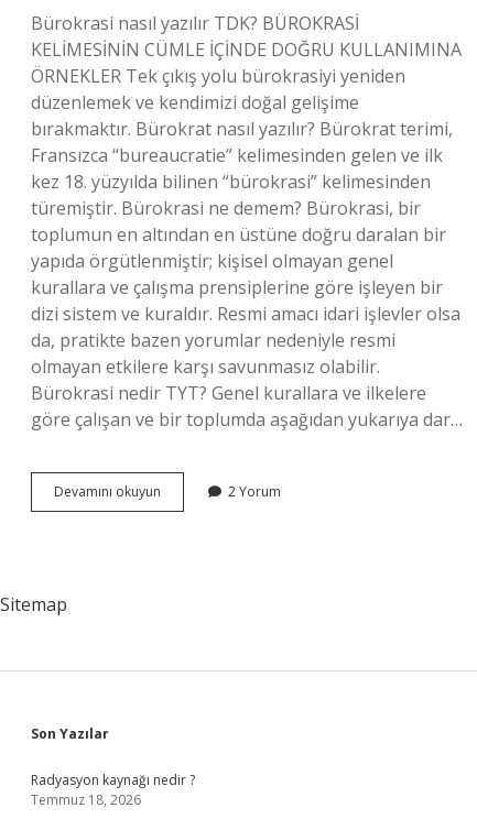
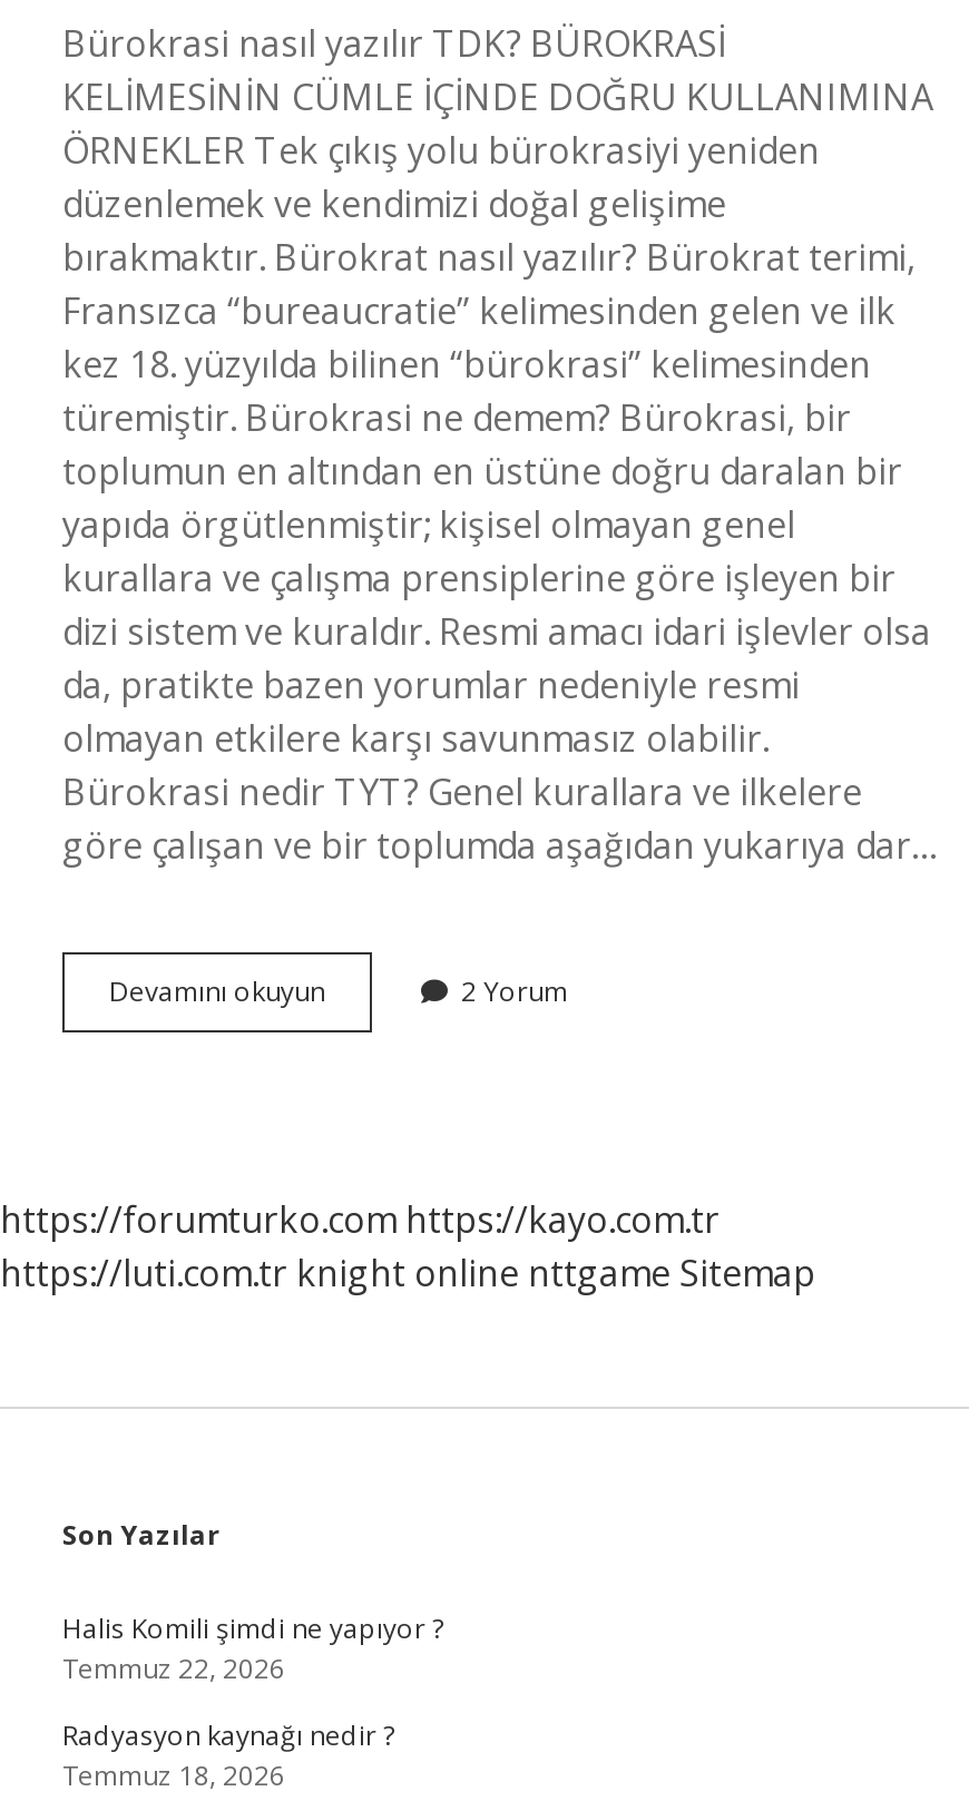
[0,592,67,616] Sitemap -> [0,1195,815,1298] https://forumturko.com https://kayo.com.tr | https://luti.com.tr knight online nttgame Sitemap
none -> [62,1609,443,1687] Halis Komili şimdi ne yapıyor ? | Temmuz 22, 2026

